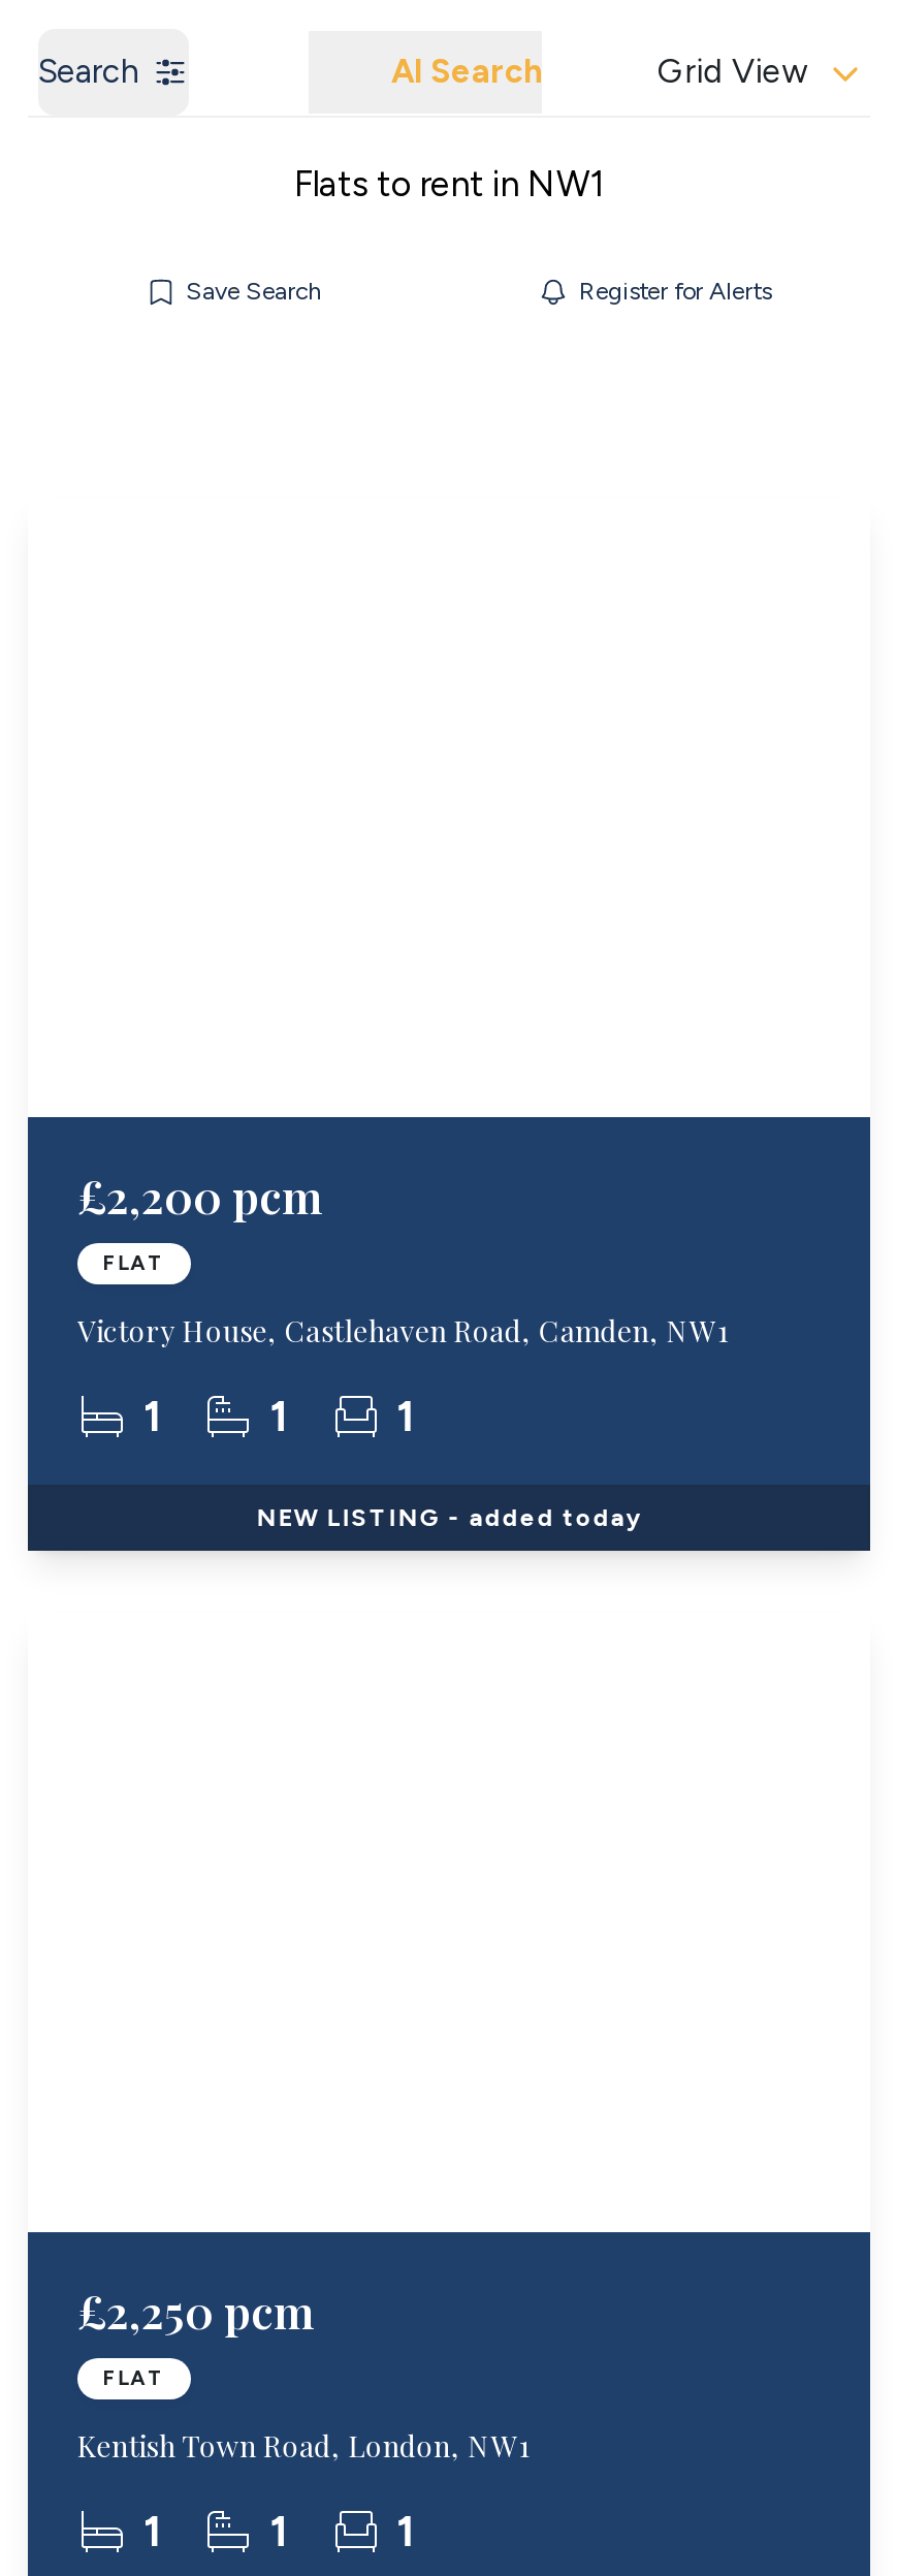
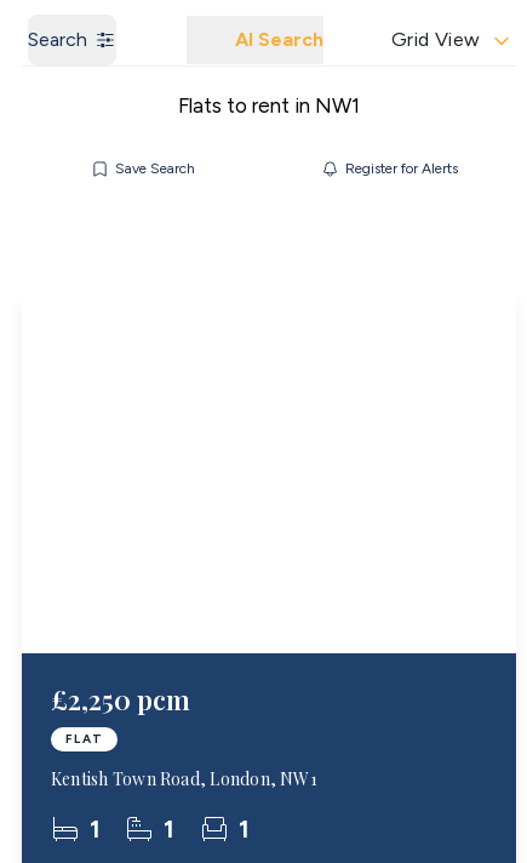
[77,1165,730,1532] £2,200 pcm | FLAT | Victory House, Castlehaven Road, Camden, NW1 | 1 | 1 | 1 | NEW LISTING - added today -> none

